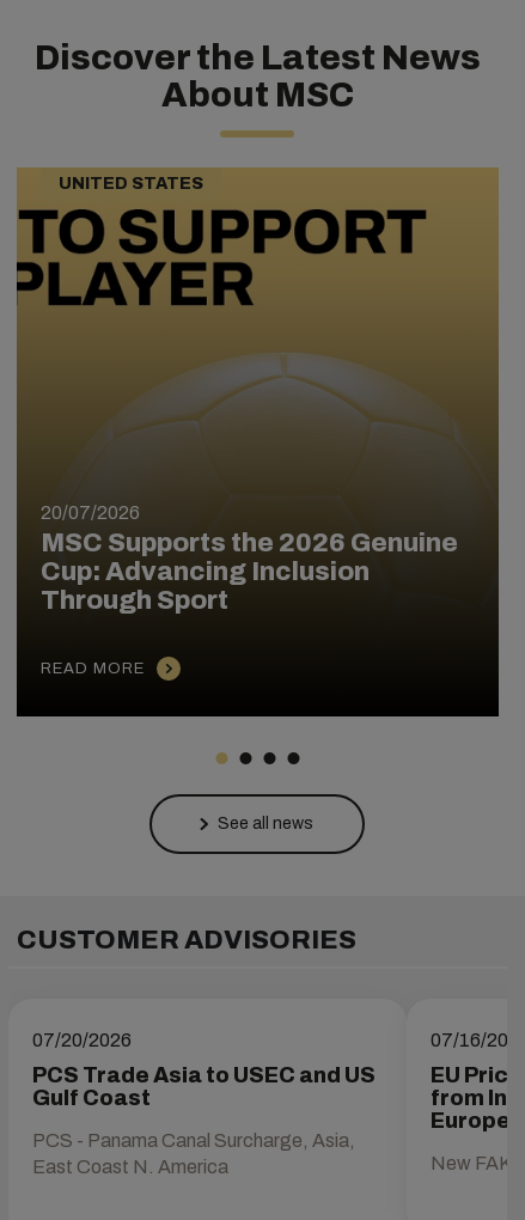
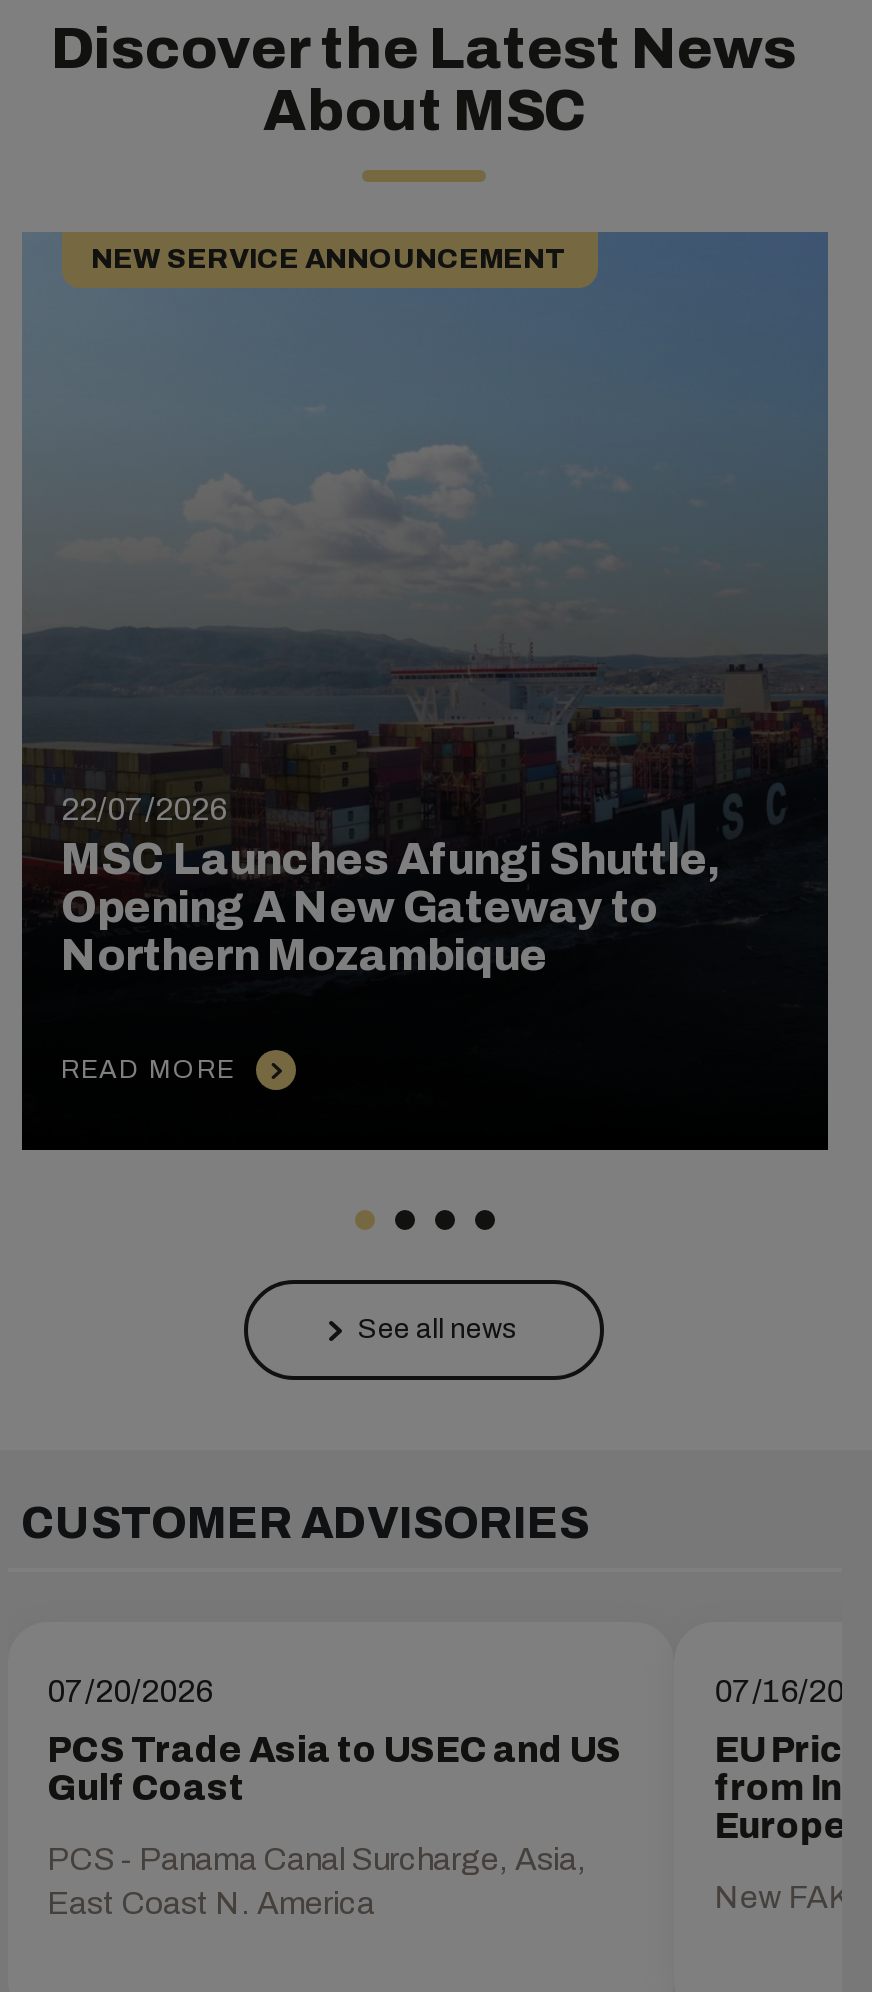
[16,166,500,652] [image] | UNITED STATES -> [22,230,830,1038] [image] | NEW SERVICE ANNOUNCEMENT
[40,502,457,614] 20/07/2026 | MSC Supports the 2026 Genuine | Cup: Advancing Inclusion | Through Sport -> [61,791,721,979] 22/07/2026 | MSC Launches Afungi Shuttle, | Opening A New Gateway to | Northern Mozambique

